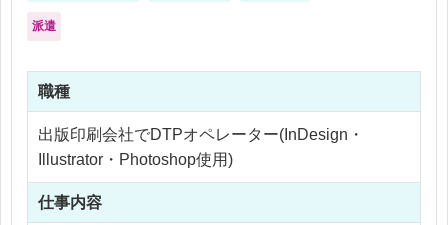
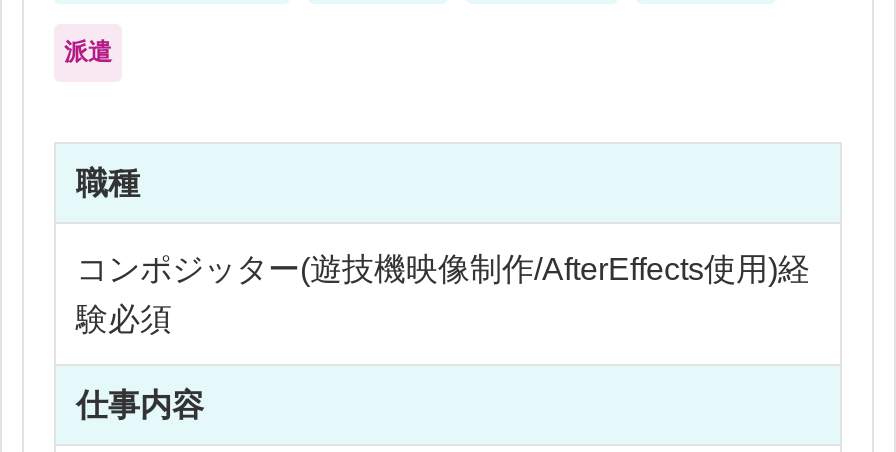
[38,126,364,143] 出版印刷会社でDTPオペレーター(InDesign・ -> [76,252,810,286] コンポジッター(遊技機映像制作/AfterEffects使用)経
[38,151,233,168] Illustrator・Photoshop使用) -> [76,302,172,336] 験必須

